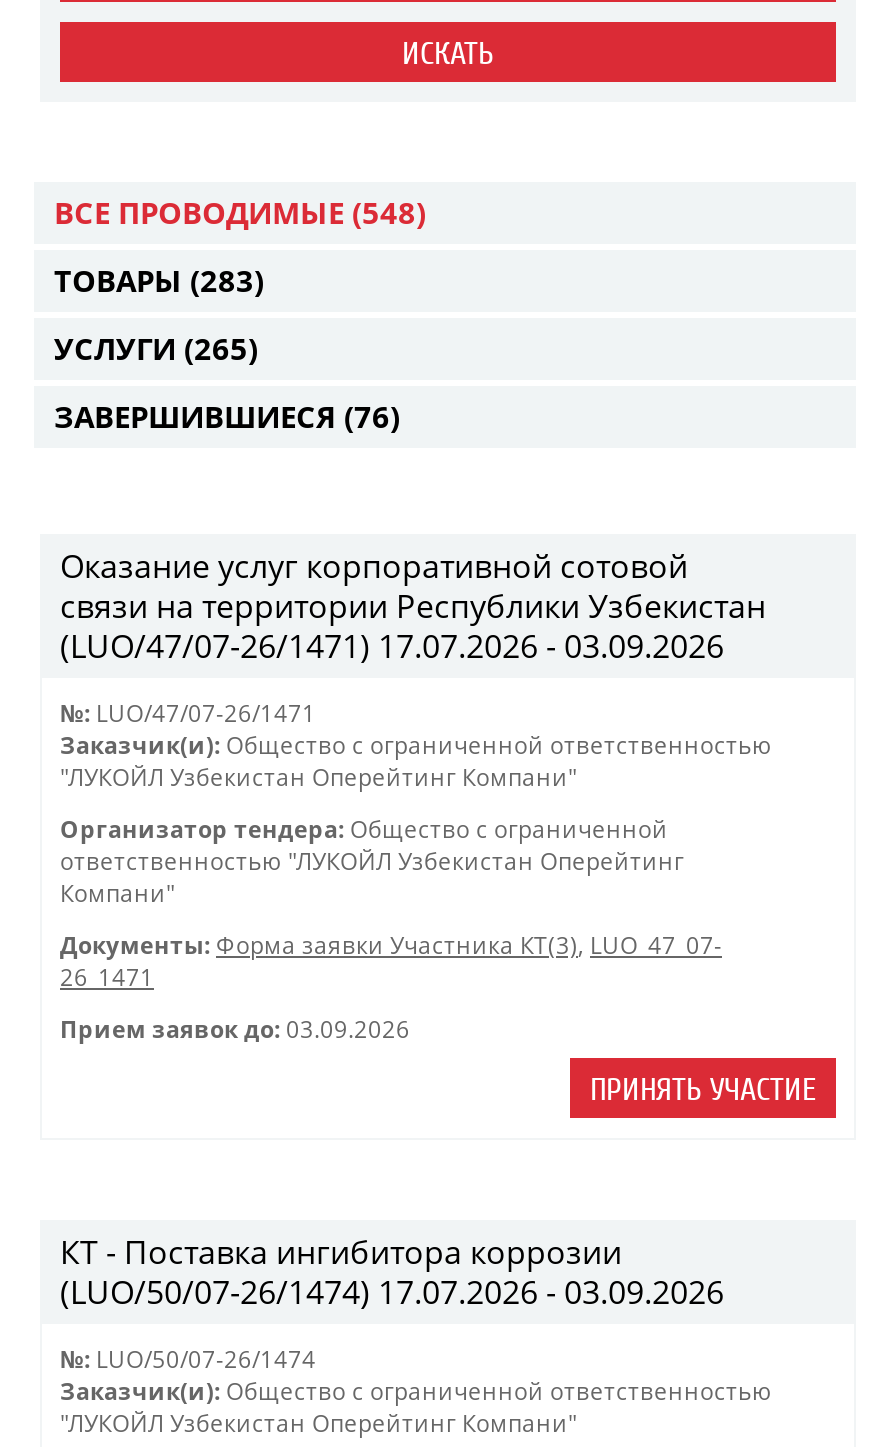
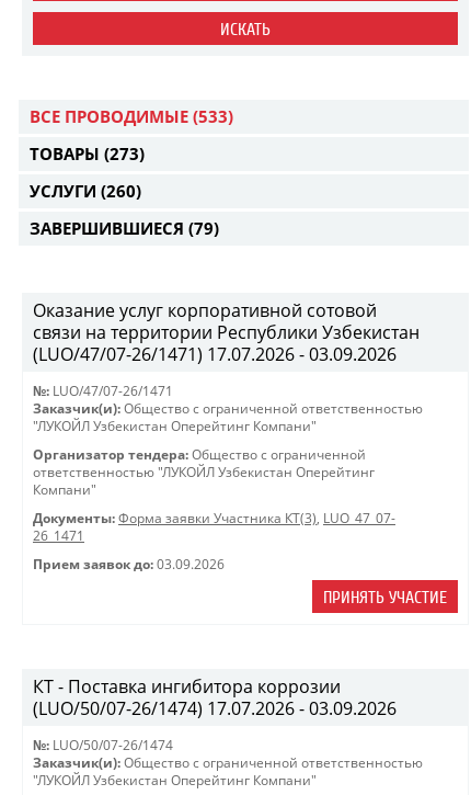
[54,192,426,232] ВСЕ ПРОВОДИМЫЕ (548) -> [30,105,233,127] ВСЕ ПРОВОДИМЫЕ (533)
[54,260,264,300] ТОВАРЫ (283) -> [30,143,145,164] ТОВАРЫ (273)
[54,328,258,368] УСЛУГИ (265) -> [30,180,141,202] УСЛУГИ (260)
[54,396,400,436] ЗАВЕРШИВШИЕСЯ (76) -> [30,217,219,239] ЗАВЕРШИВШИЕСЯ (79)

